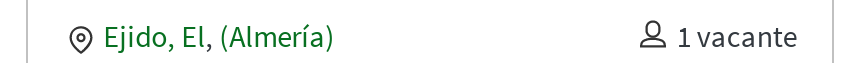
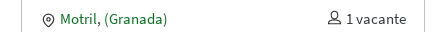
[103,16,335,54] Ejido, El, (Almería) -> [60,9,168,28] Motril, (Granada)

